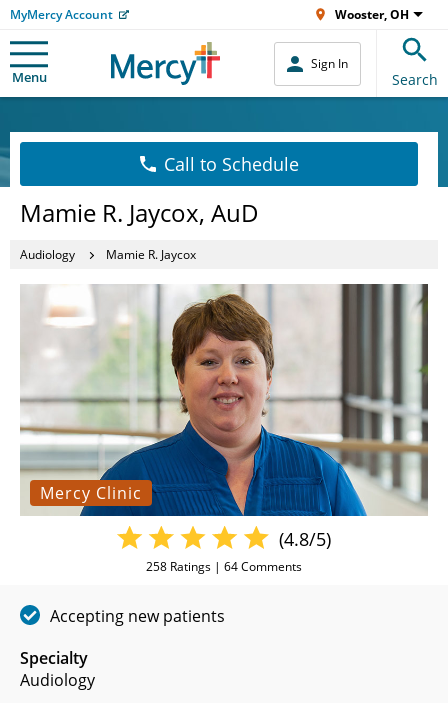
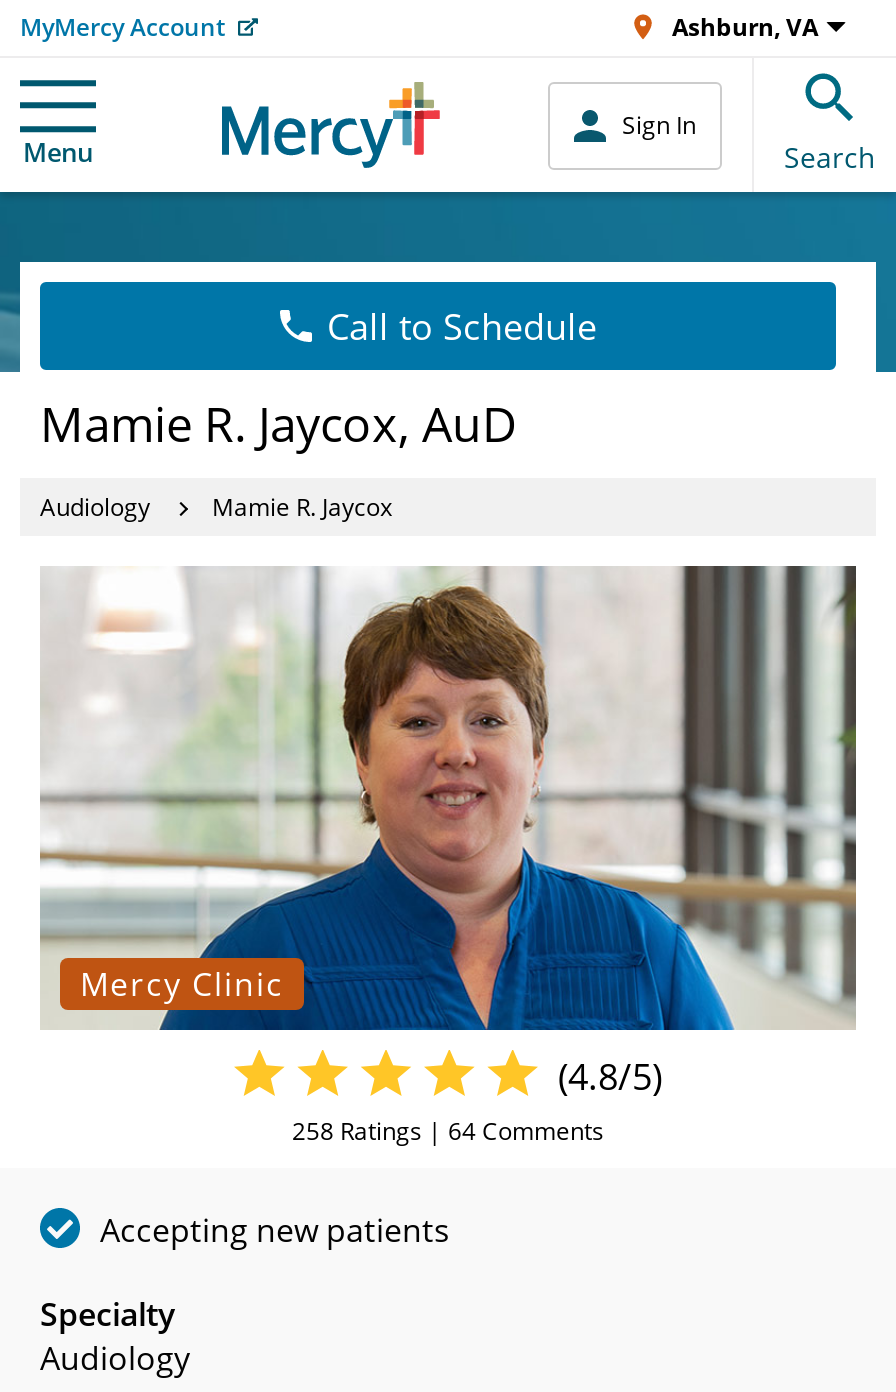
[335,6,409,23] Wooster, OH -> [672,10,818,44] Ashburn, VA

